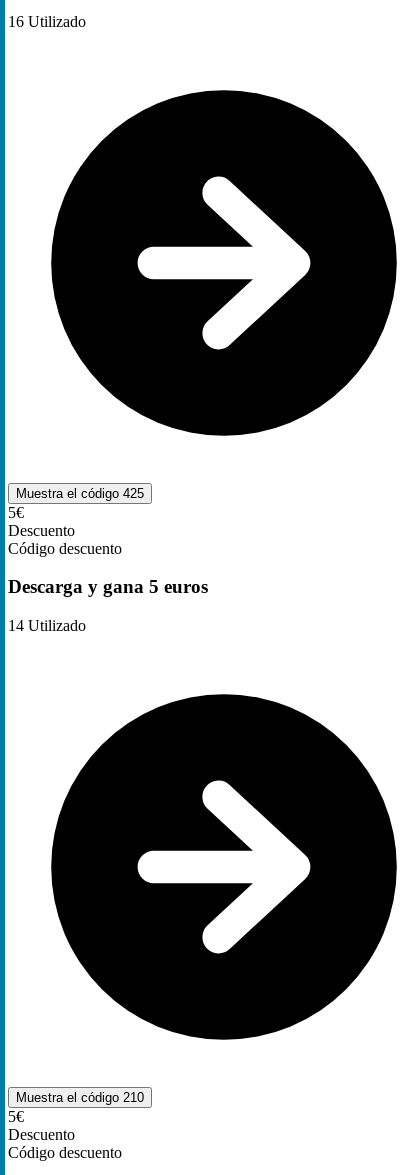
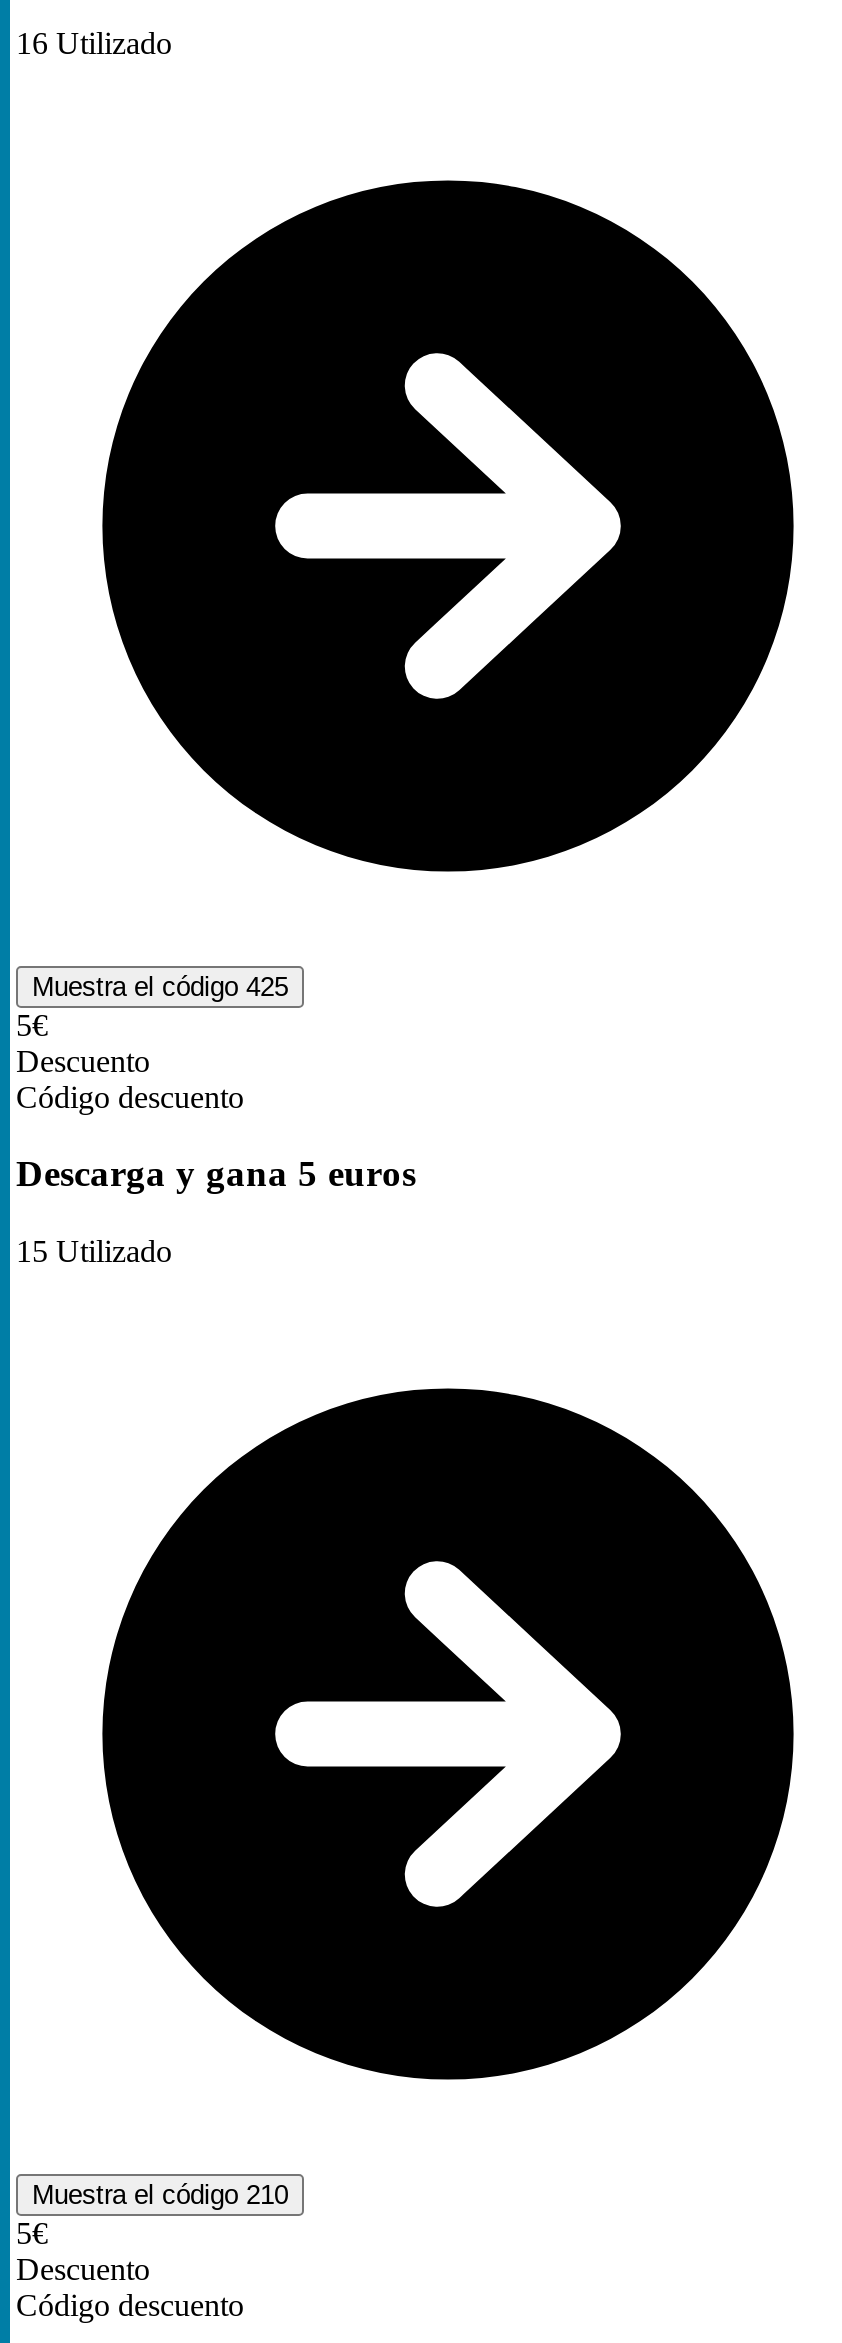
[8,617,86,634] 14 Utilizado -> [16,1234,172,1268] 15 Utilizado

